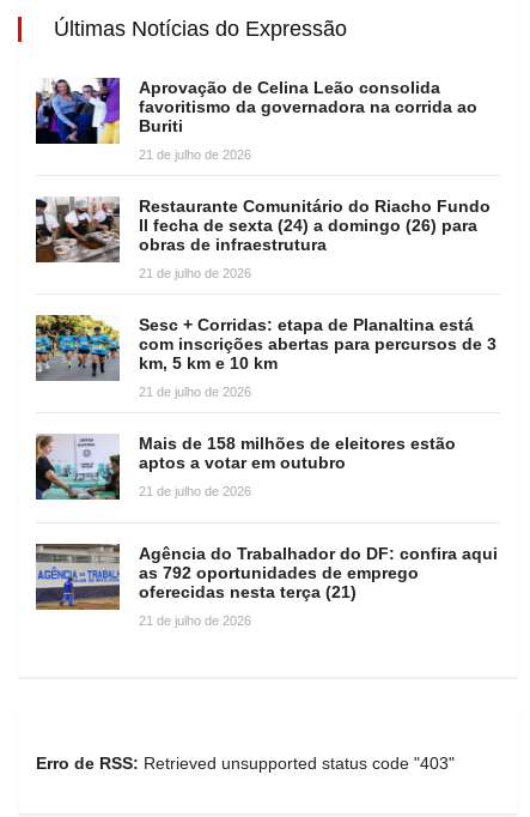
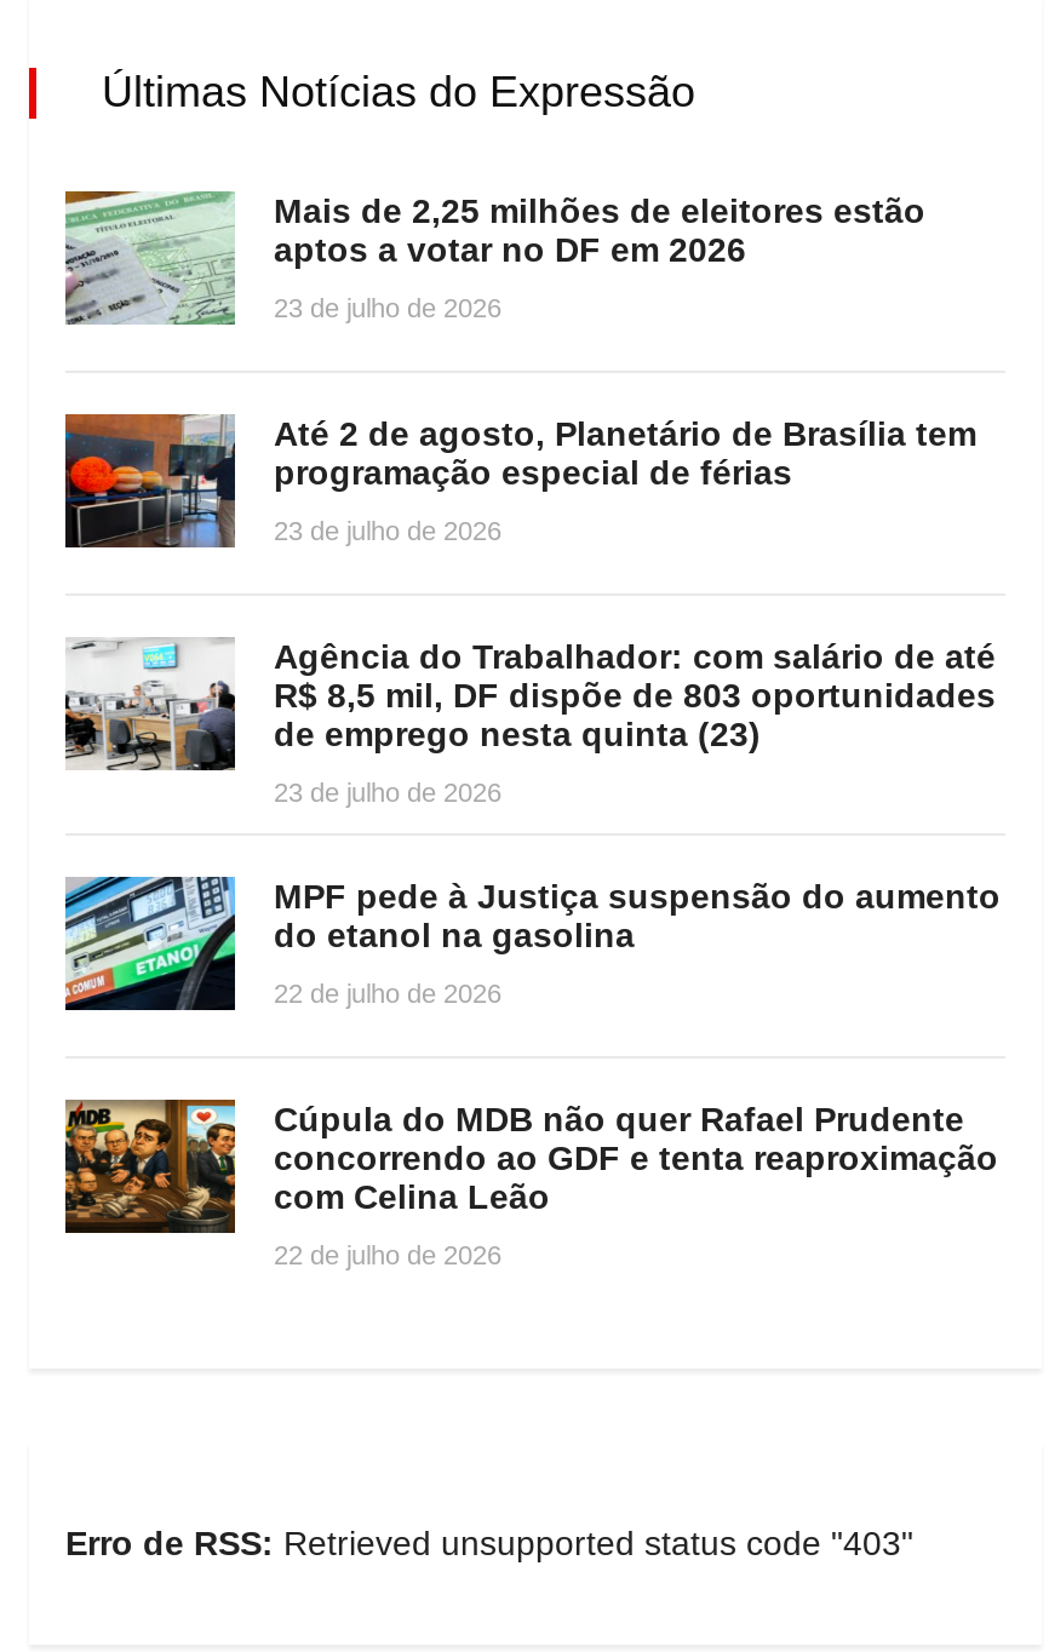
[35,77,477,145] [image] | Aprovação de Celina Leão consolida | favoritismo da governadora na corrida ao | Buriti -> [63,189,925,327] [image] | Mais de 2,25 milhões de eleitores estão | aptos a votar no DF em 2026
[139,147,251,162] 21 de julho de 2026 -> [274,293,501,322] 23 de julho de 2026
[35,195,491,264] [image] | Restaurante Comunitário do Riacho Fundo | II fecha de sexta (24) a domingo (26) para | obras de infraestrutura -> [63,412,976,550] [image] | Até 2 de agosto, Planetário de Brasília tem | programação especial de férias
[139,266,251,280] 21 de julho de 2026 -> [274,516,501,545] 23 de julho de 2026
[35,314,497,381] [image] | Sesc + Corridas: etapa de Planaltina está | com inscrições abertas para percursos de 3 | km, 5 km e 10 km -> [63,637,996,770] [image] | Agência do Trabalhador: com salário de até | R$ 8,5 mil, DF dispõe de 803 oportunidades | de emprego nesta quinta (23)
[139,384,251,399] 21 de julho de 2026 -> [274,777,501,806] 23 de julho de 2026
[35,434,456,501] [image] | Mais de 158 milhões de eleitores estão | aptos a votar em outubro -> [63,874,1001,1013] [image] | MPF pede à Justiça suspensão do aumento | do etanol na gasolina
[139,484,251,498] 21 de julho de 2026 -> [274,978,501,1007] 22 de julho de 2026
[35,543,498,611] [image] | Agência do Trabalhador do DF: confira aqui | as 792 oportunidades de emprego | oferecidas nesta terça (21) -> [63,1097,998,1235] [image] | Cúpula do MDB não quer Rafael Prudente | concorrendo ao GDF e tenta reaproximação | com Celina Leão
[139,613,251,628] 21 de julho de 2026 -> [274,1240,501,1269] 22 de julho de 2026

